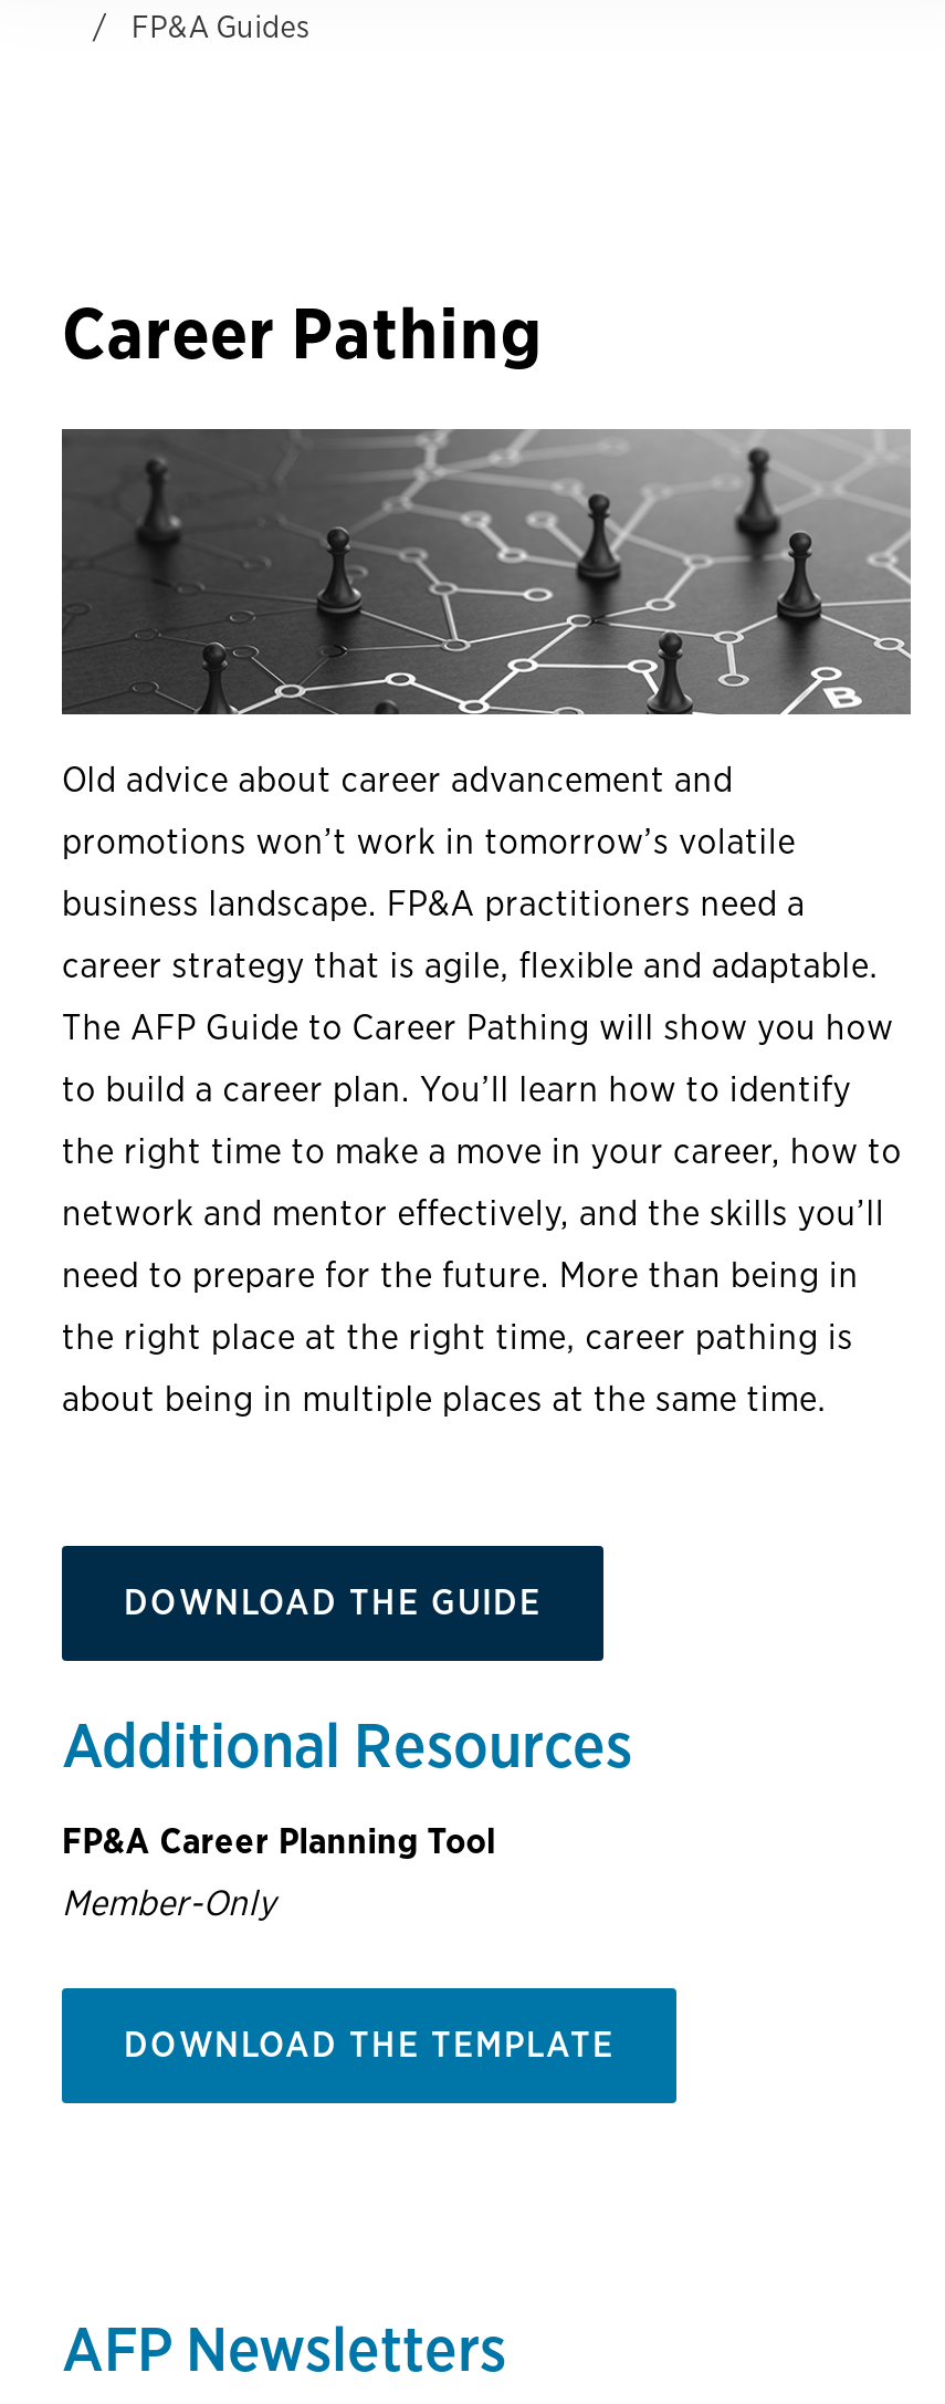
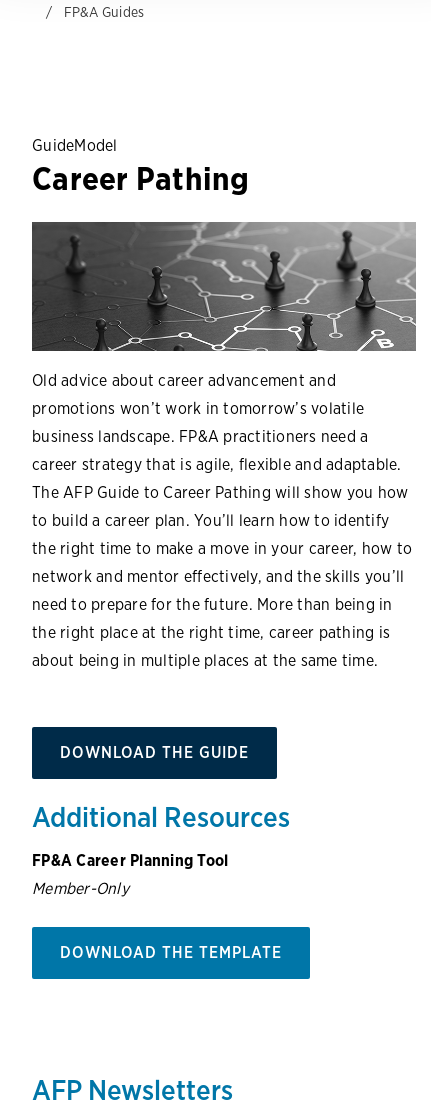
none -> [32,136,117,155] GuideModel

